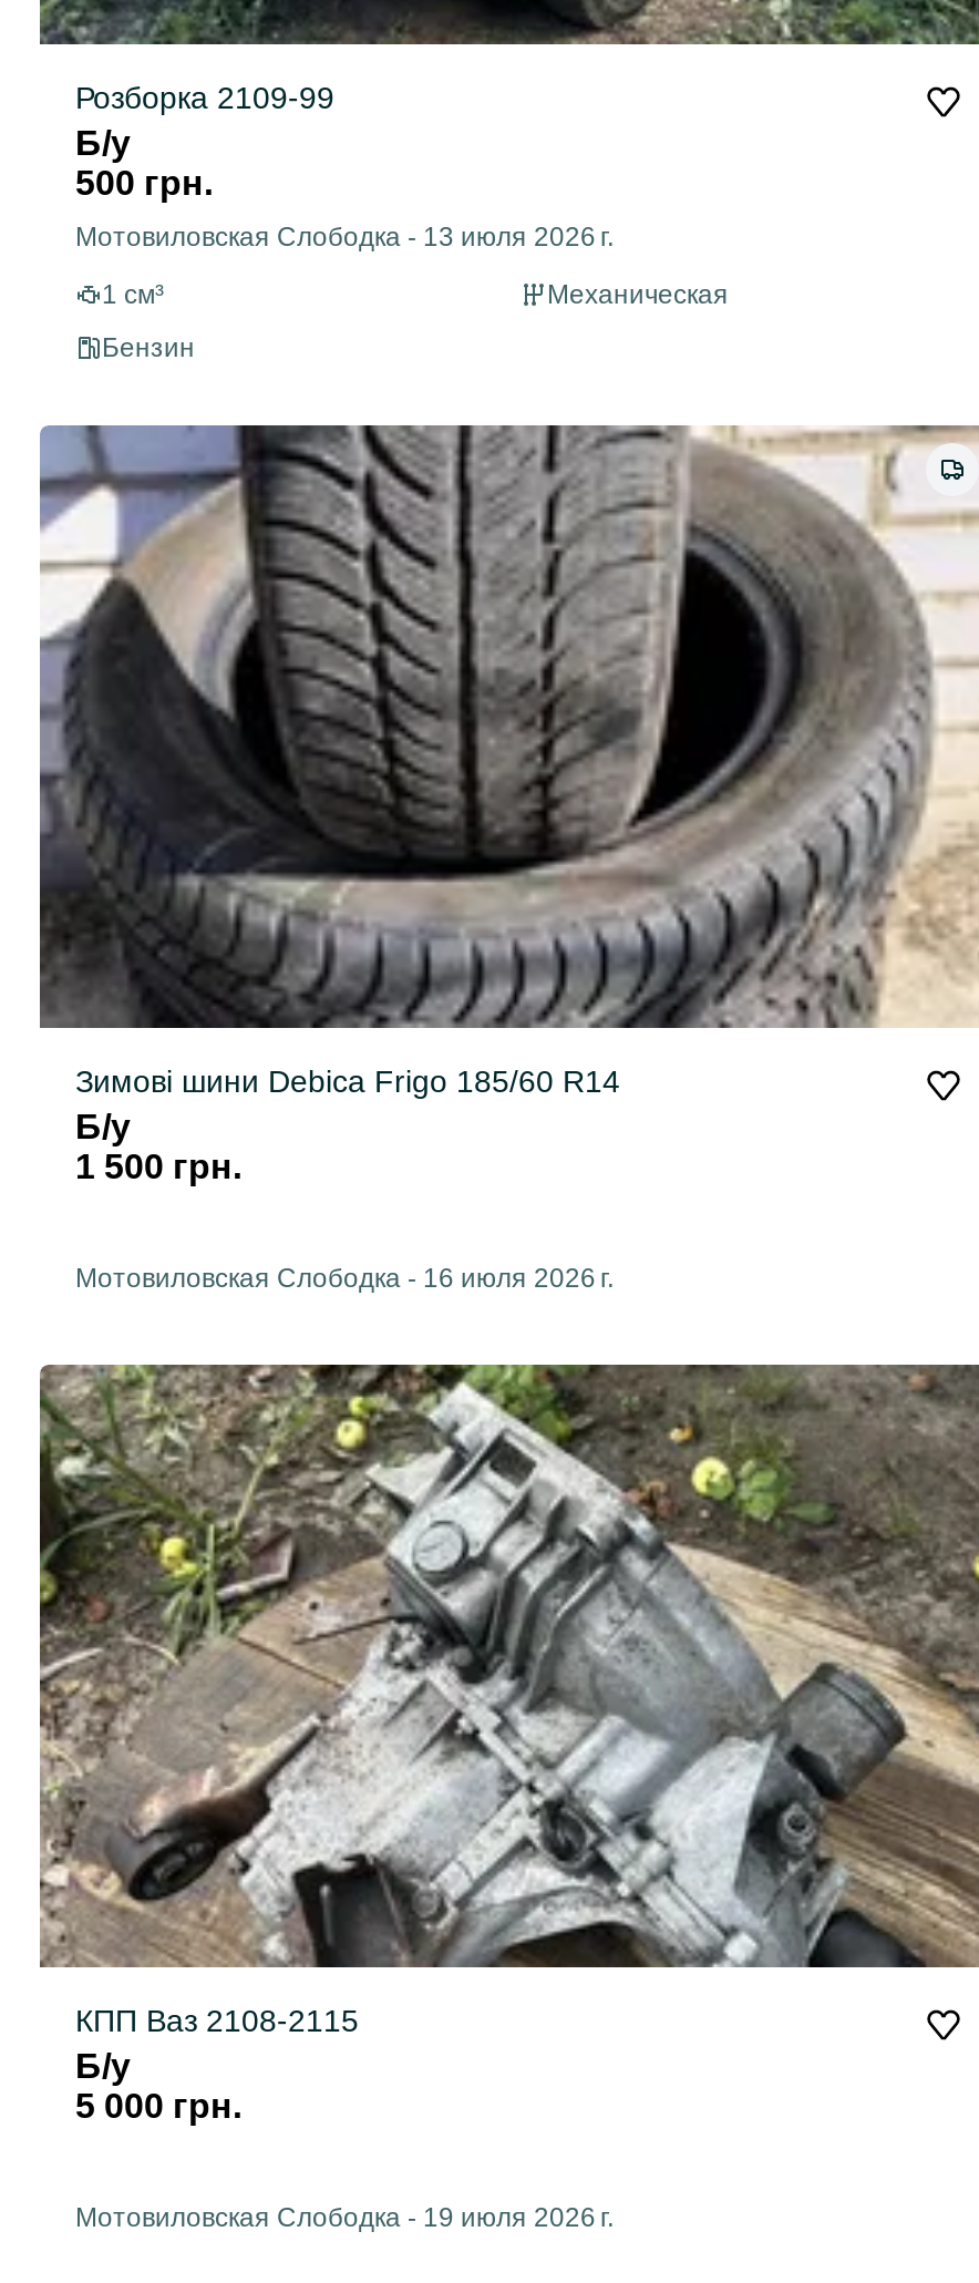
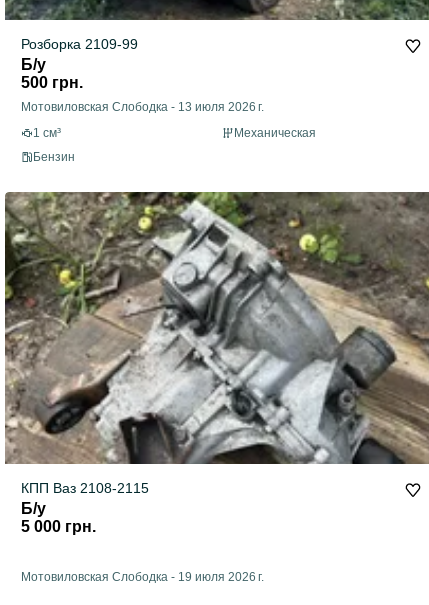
[40,425,972,1294] [image] | Зимові шини Debica Frigo 185/60 R14 | Б/у | 1 500 грн. | Мотовиловская Слободка - 16 июля 2026 г. -> none

